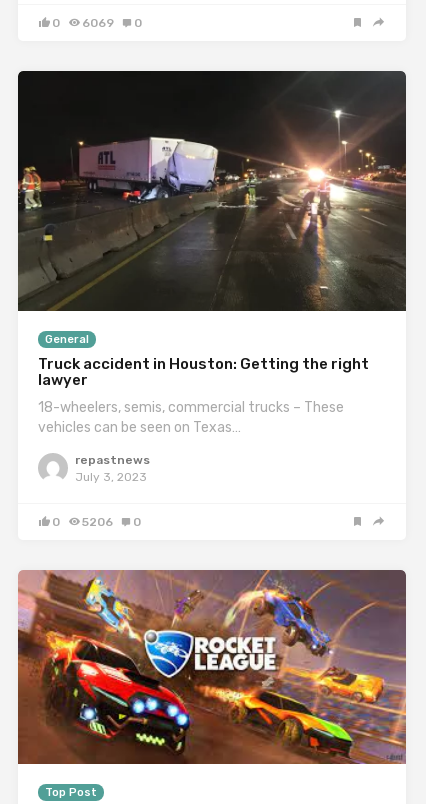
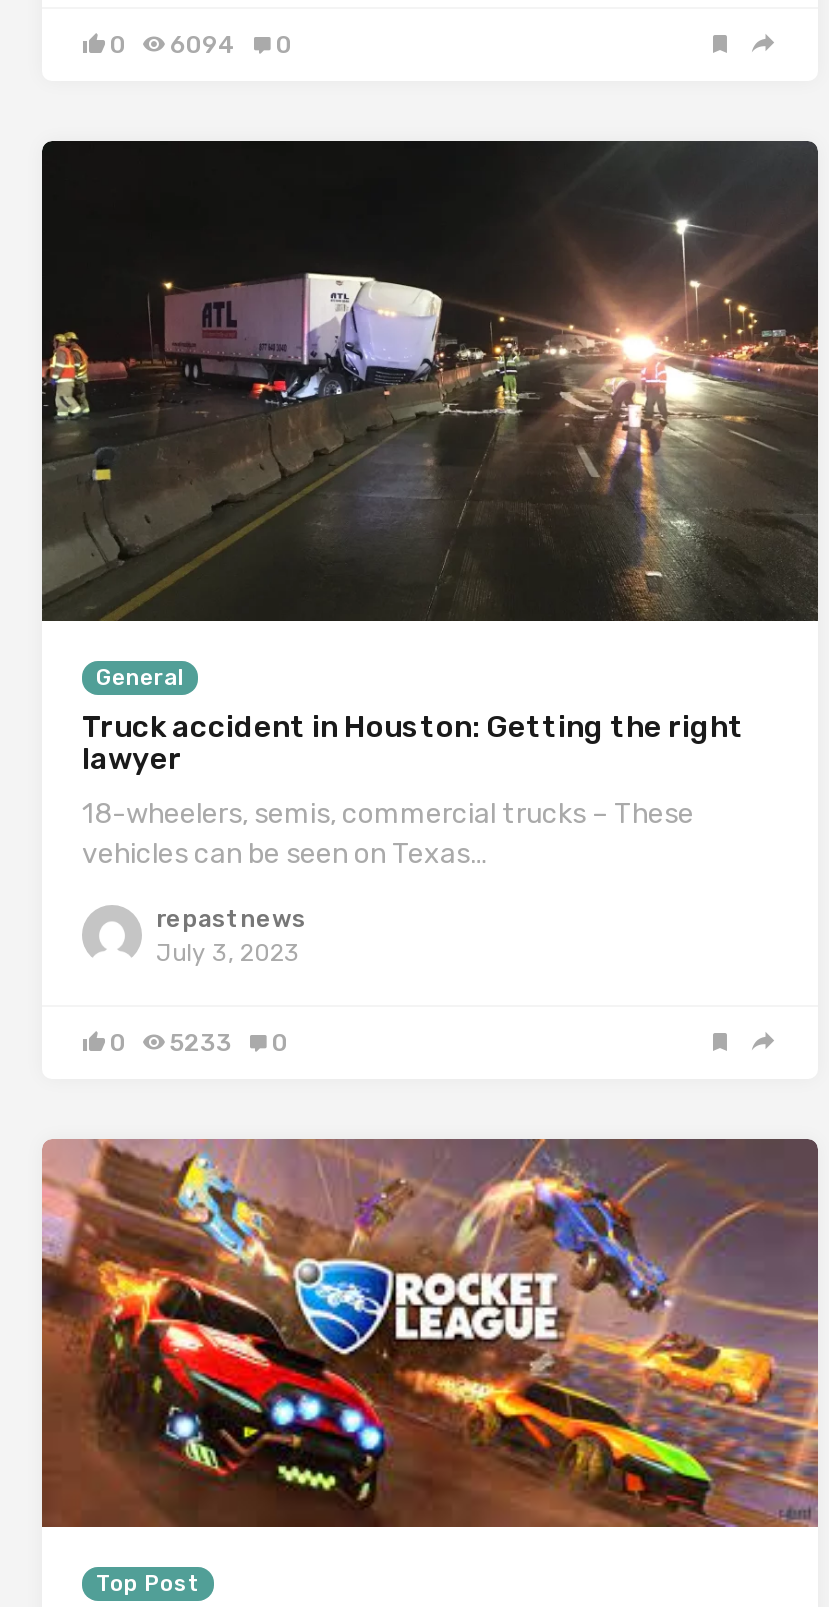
[52,16,142,30] 0 6069 0 -> [110,30,292,58] 0 6094 0
[52,515,141,529] 0 5206 0 -> [110,1029,288,1057] 0 5233 0

